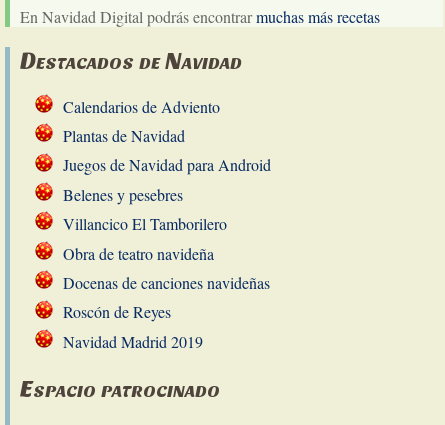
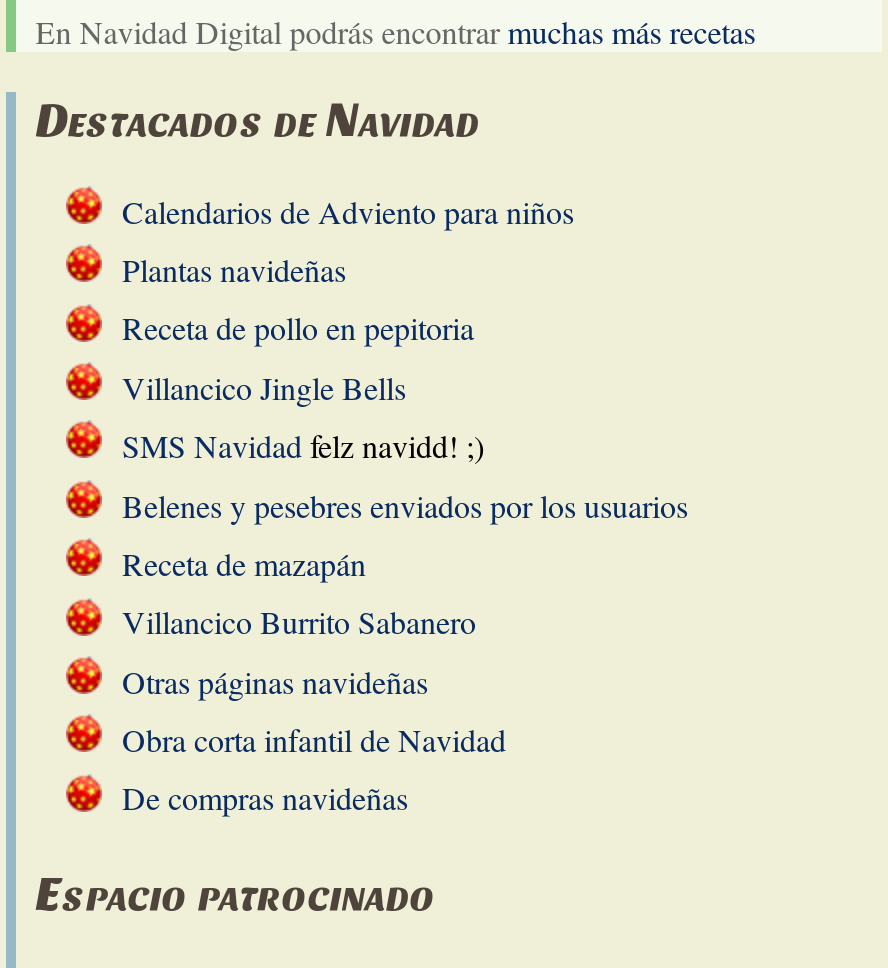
[63,96,271,352] Calendarios de Adviento | Plantas de Navidad | Juegos de Navidad para Android | Belenes y pesebres | Villancico El Tamborilero | Obra de teatro navideña | Docenas de canciones navideñas | Roscón de Reyes | Navidad Madrid 2019 -> [122,190,688,819] Calendarios de Adviento para niños | Plantas navideñas | Receta de pollo en pepitoria | Villancico Jingle Bells | SMS Navidad felz navidd! ;) | Belenes y pesebres enviados por los usuarios | Receta de mazapán | Villancico Burrito Sabanero | Otras páginas navideñas | Obra corta infantil de Navidad | De compras navideñas

